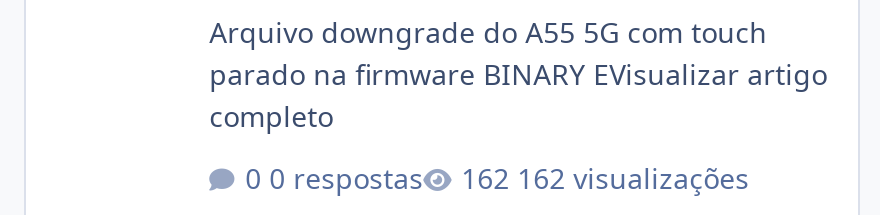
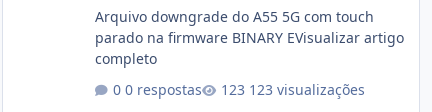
[517,159,749,197] 162 visualizações -> [249,80,365,99] 123 visualizações

